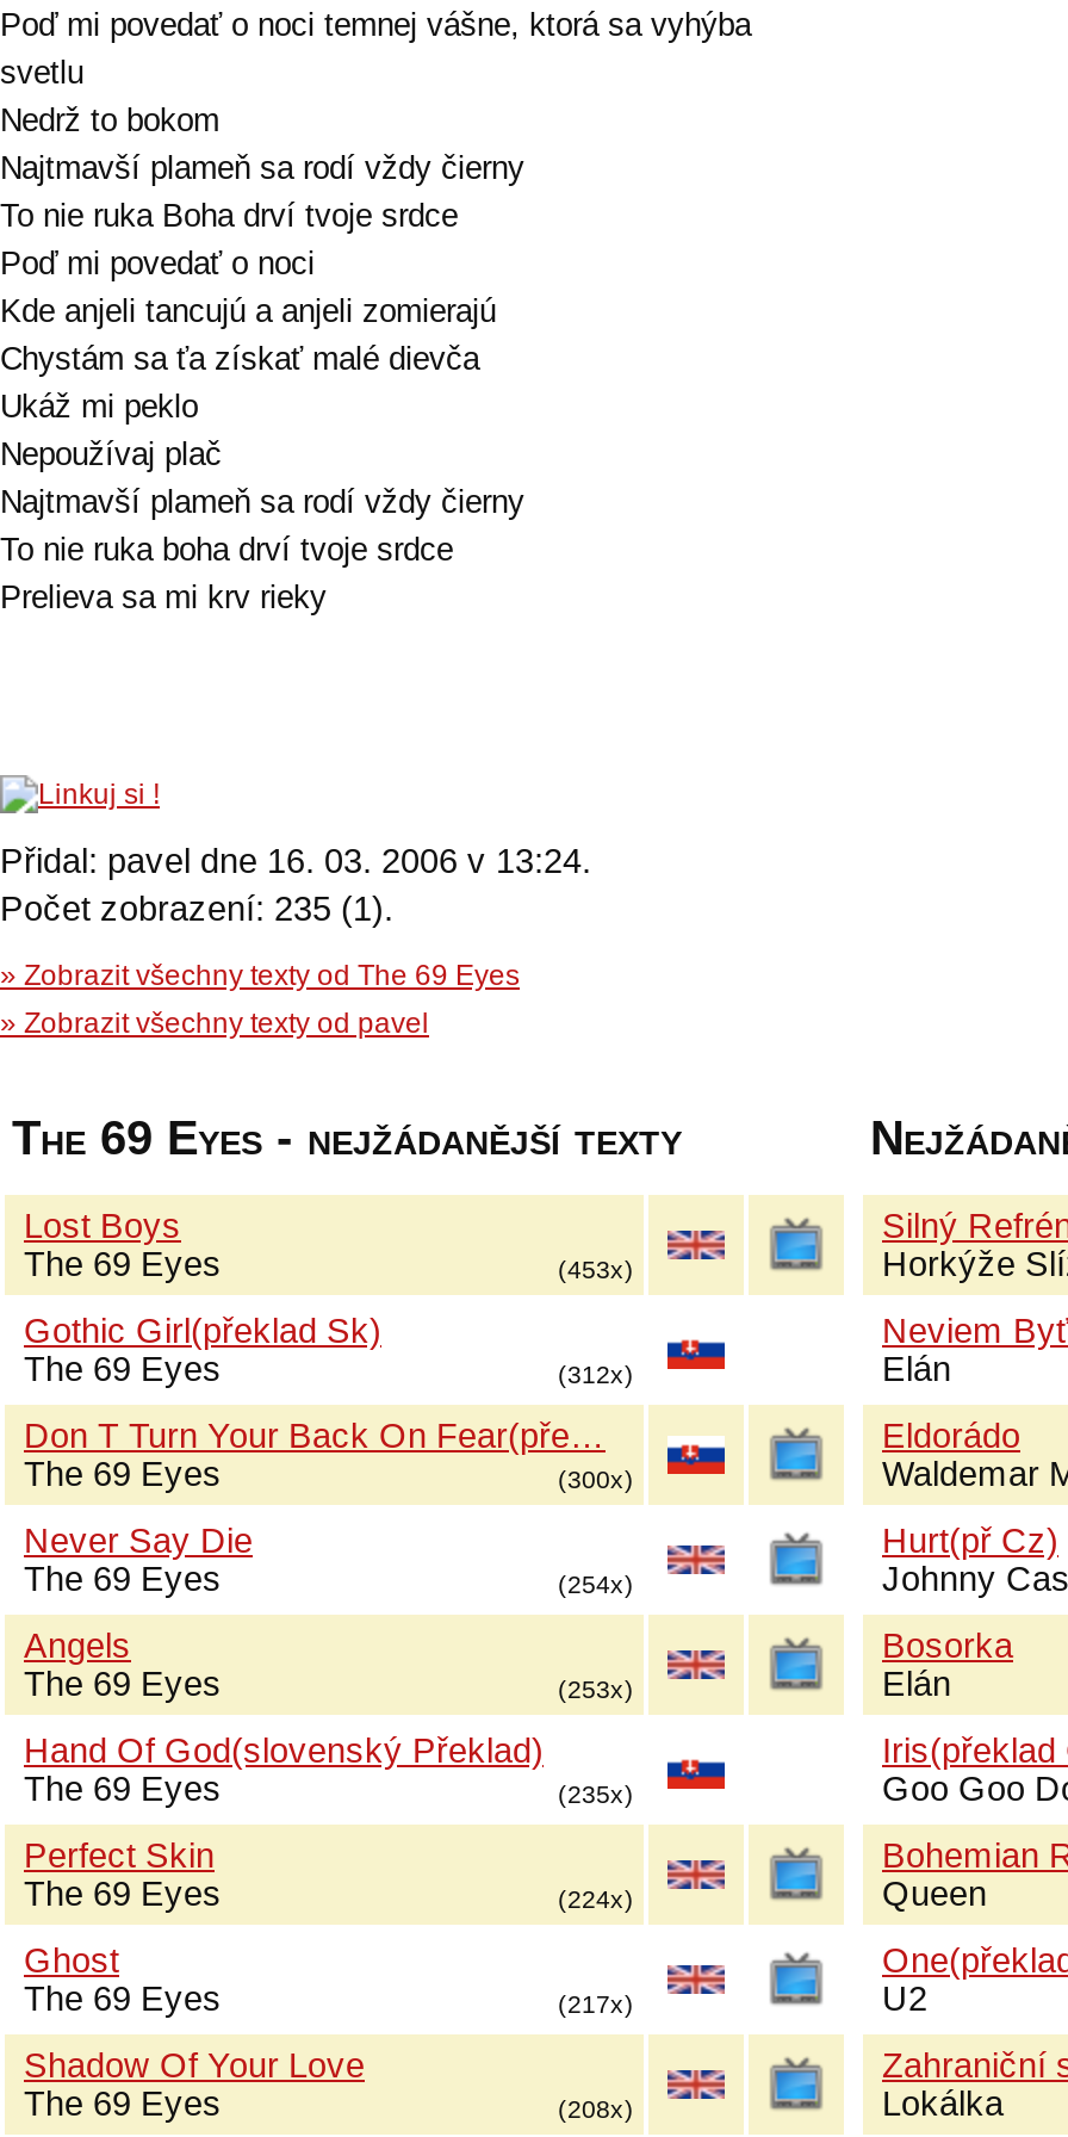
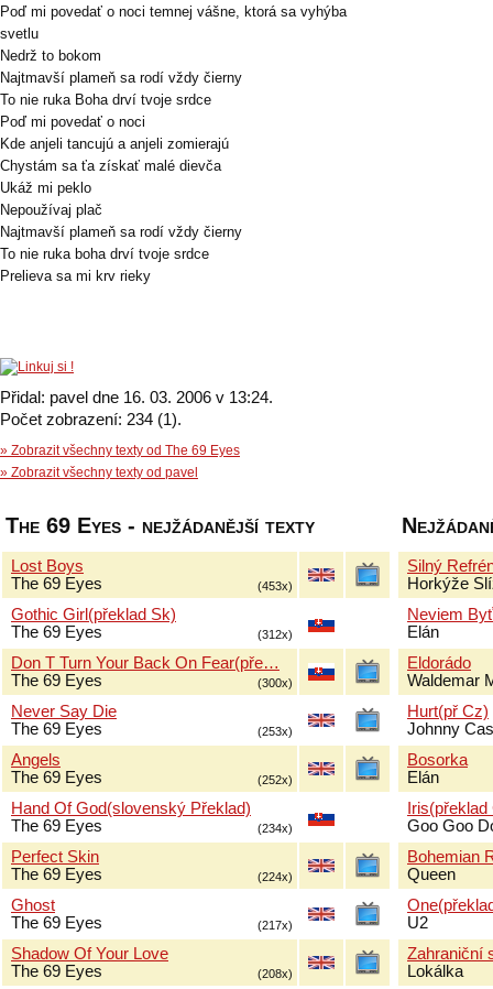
[0,890,393,928] Počet zobrazení: 235 (1). -> [0,411,182,428] Počet zobrazení: 234 (1).
[558,1569,634,1598] (254x) -> [258,725,293,738] (253x)
[558,1674,634,1703] (253x) -> [258,773,293,786] (252x)
[558,1779,634,1808] (235x) -> [258,822,293,835] (234x)

